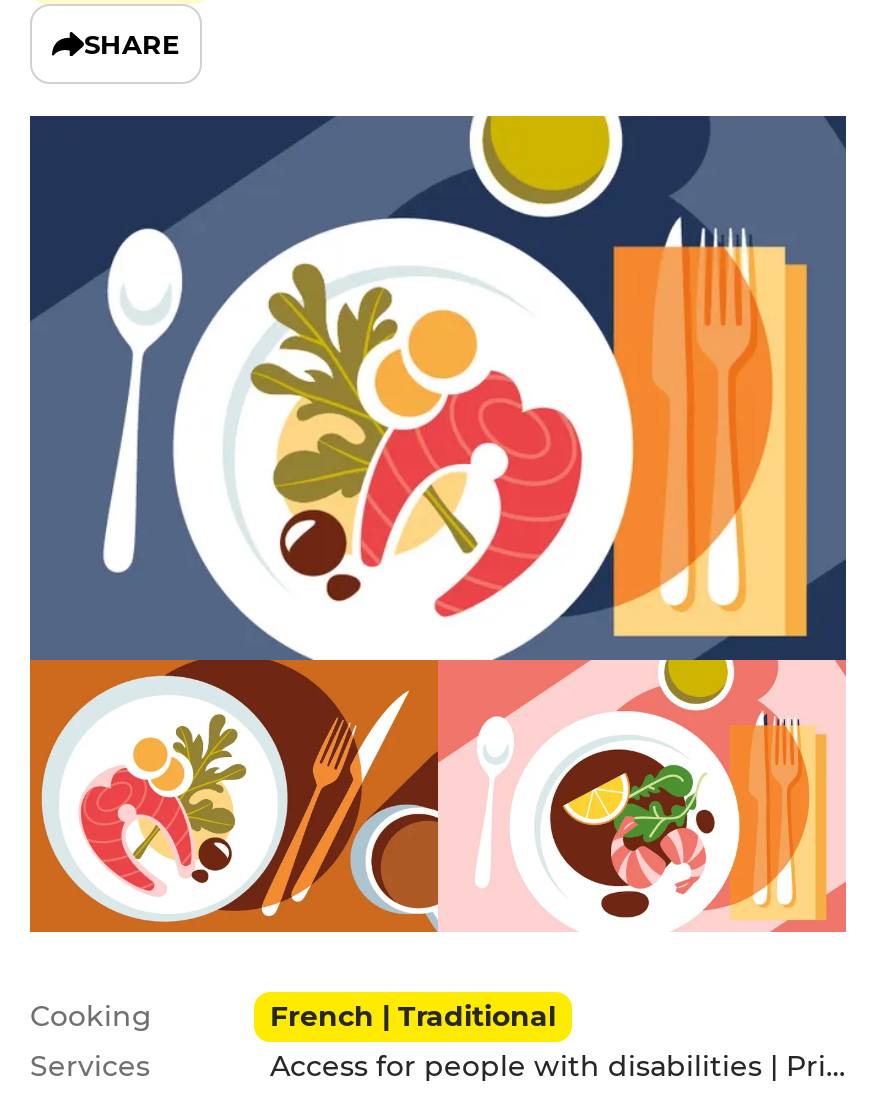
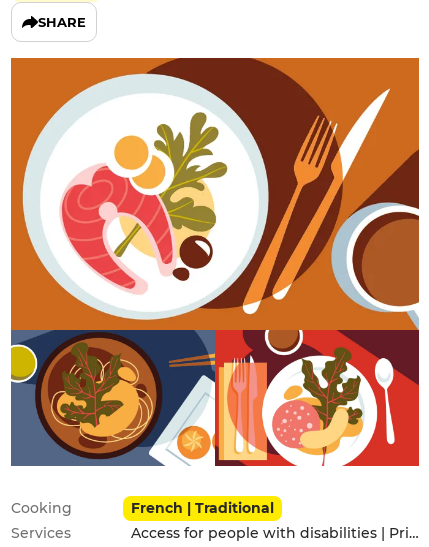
[28,114,848,934] [image] -> [10,57,420,467] [image]

